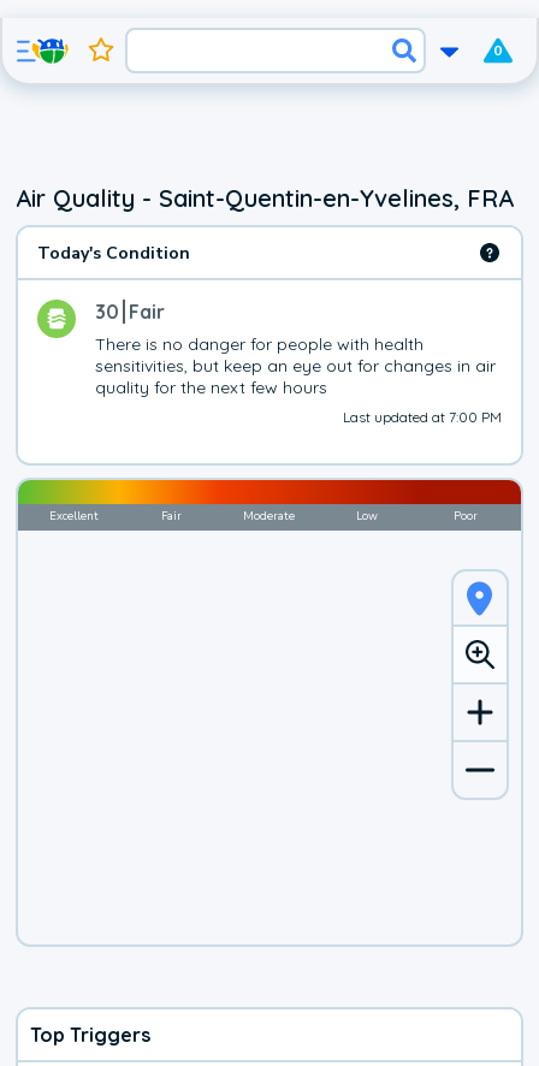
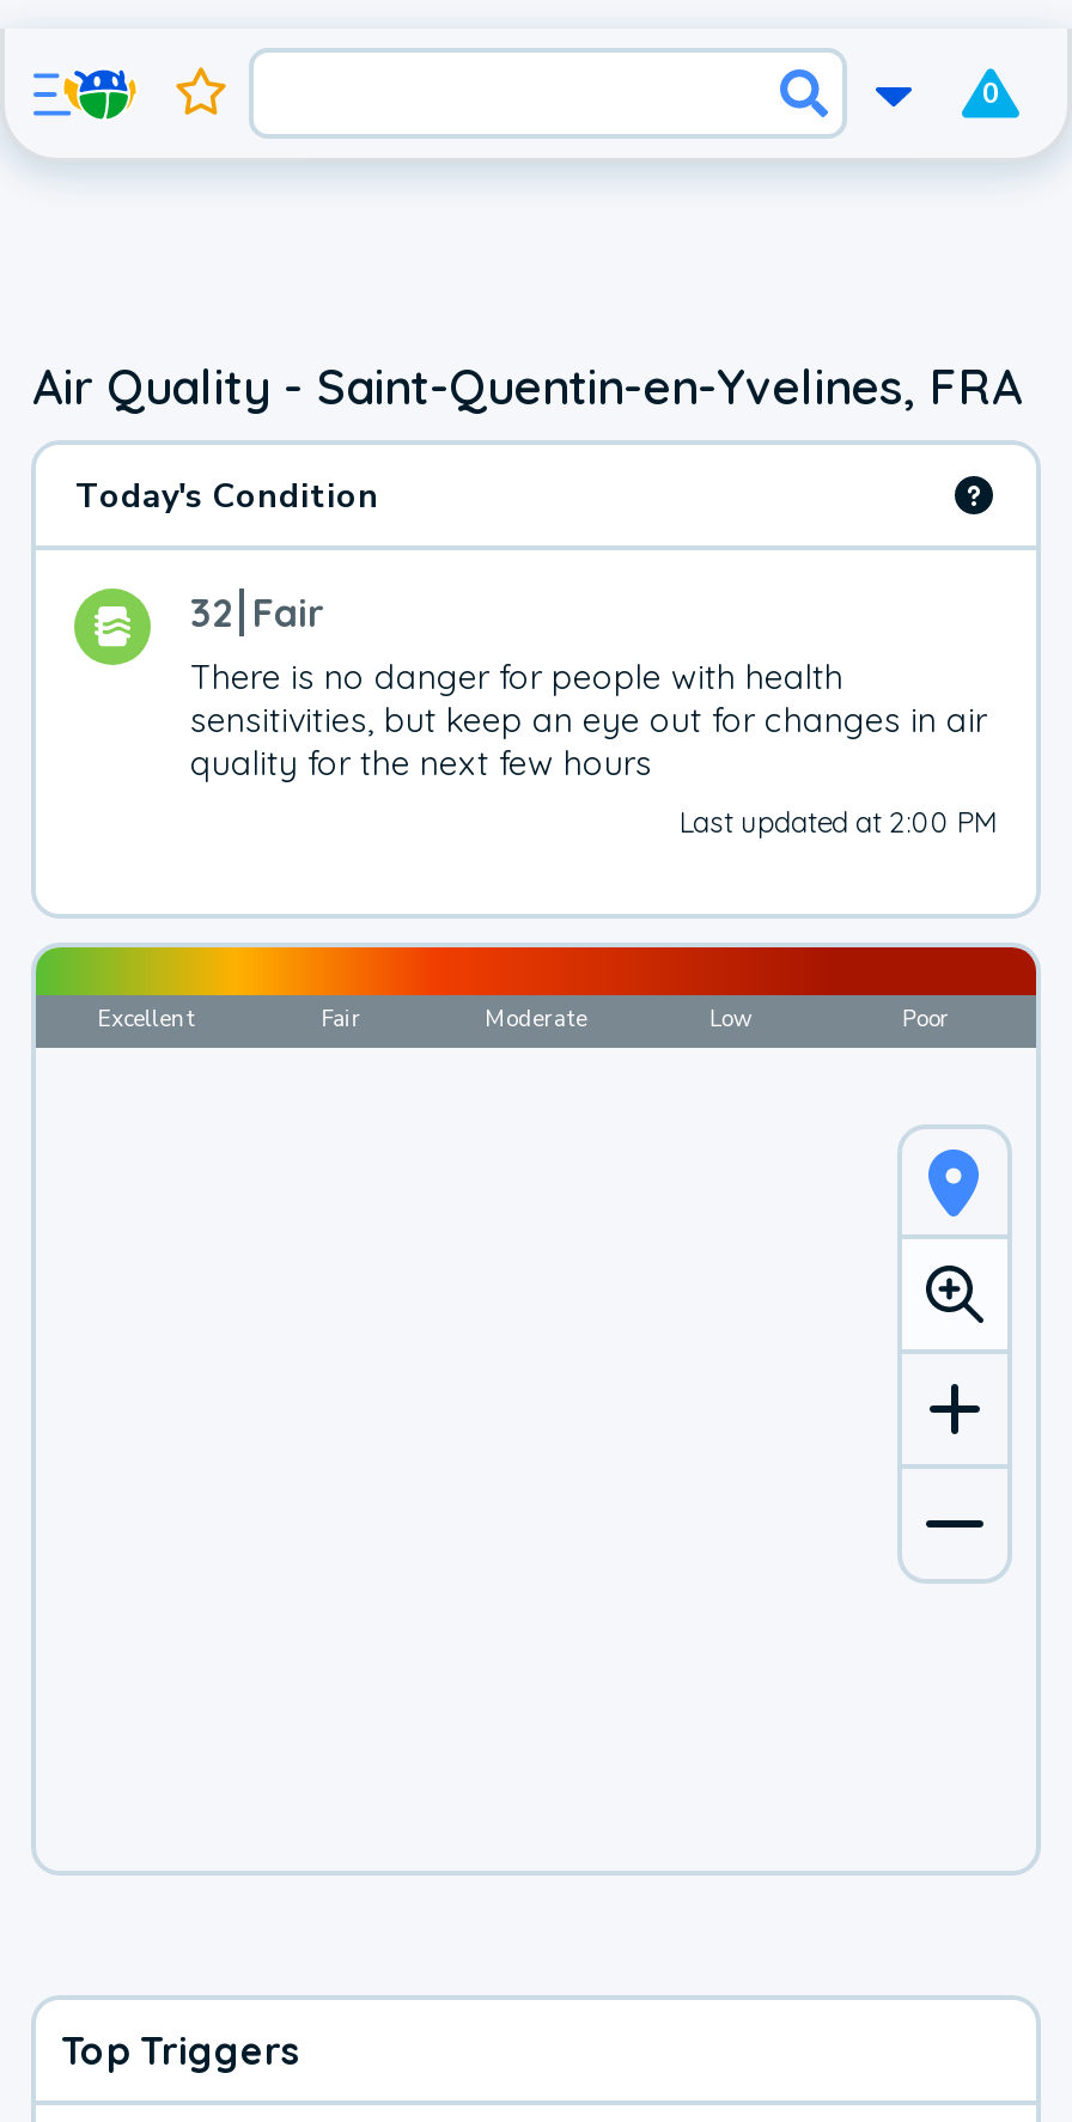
[96,300,165,324] 30 Fair -> [190,589,324,636] 32 Fair
[342,408,501,426] Last updated at 7:00 PM -> [679,804,997,840] Last updated at 2:00 PM

